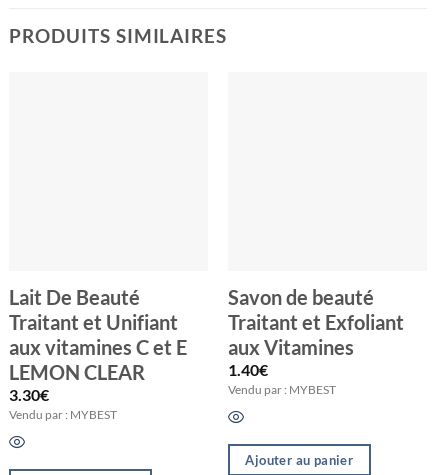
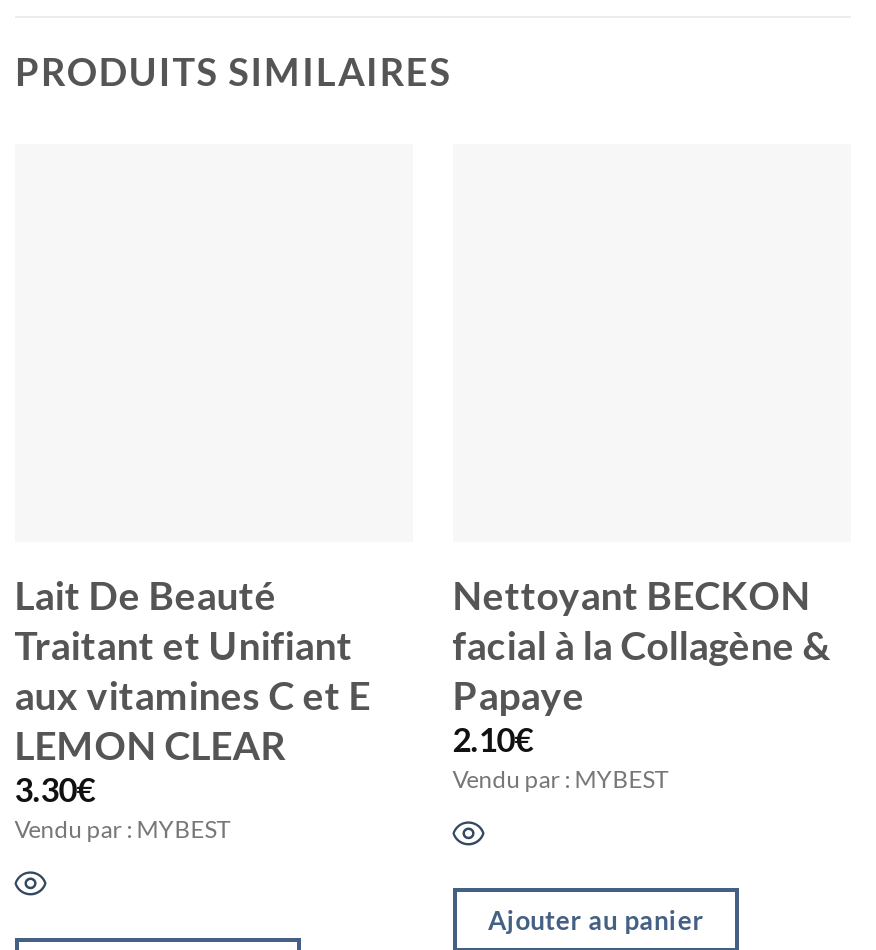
[228,286,404,379] Savon de beauté | Traitant et Exfoliant | aux Vitamines | 1.40€ -> [453,572,831,758] Nettoyant BECKON | facial à la Collagène & | Papaye | 2.10€

